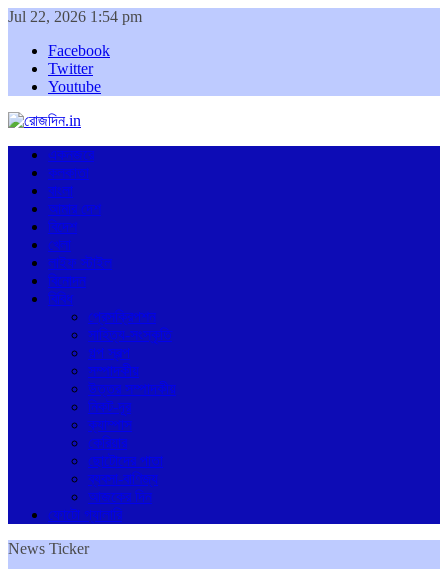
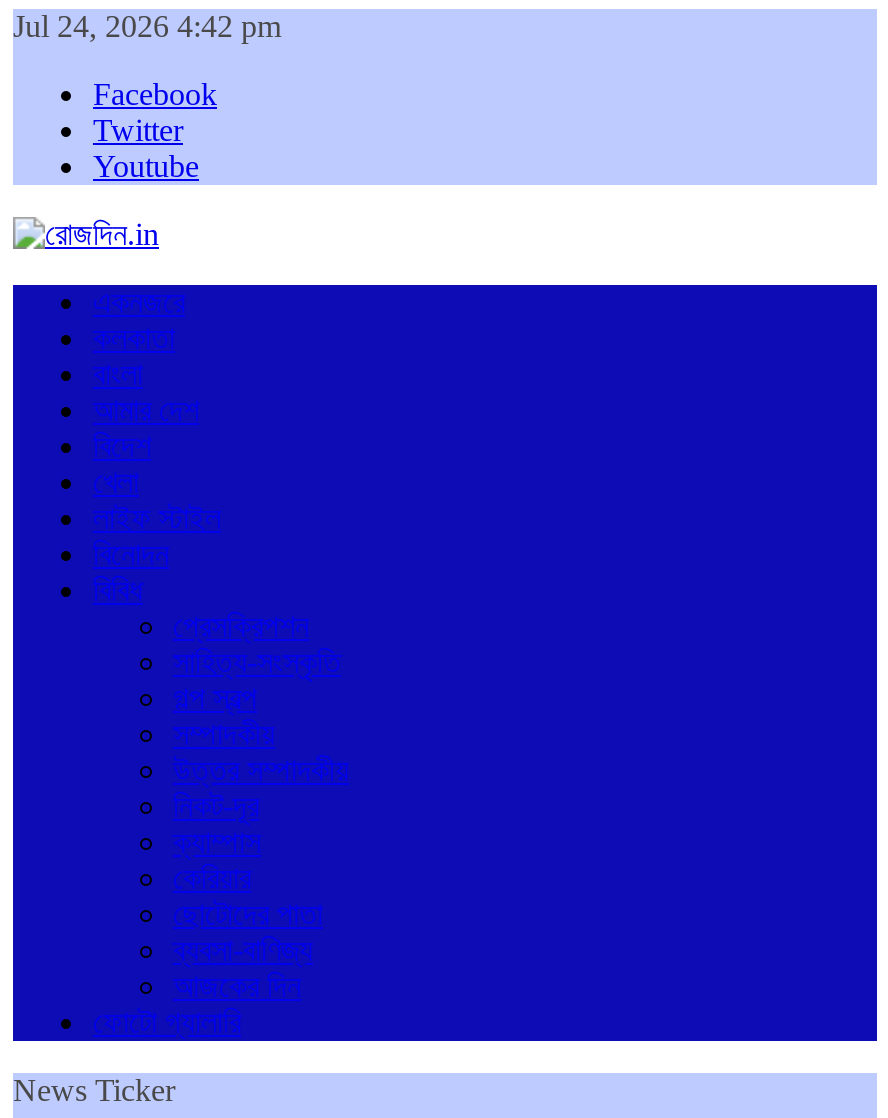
[8,8,142,25] Jul 22, 2026 1:54 pm -> [13,9,281,43] Jul 24, 2026 4:42 pm

